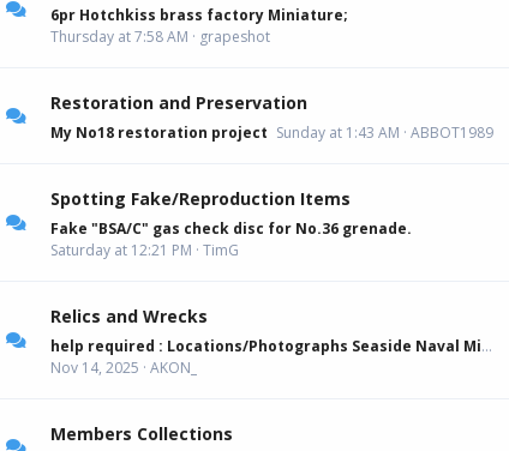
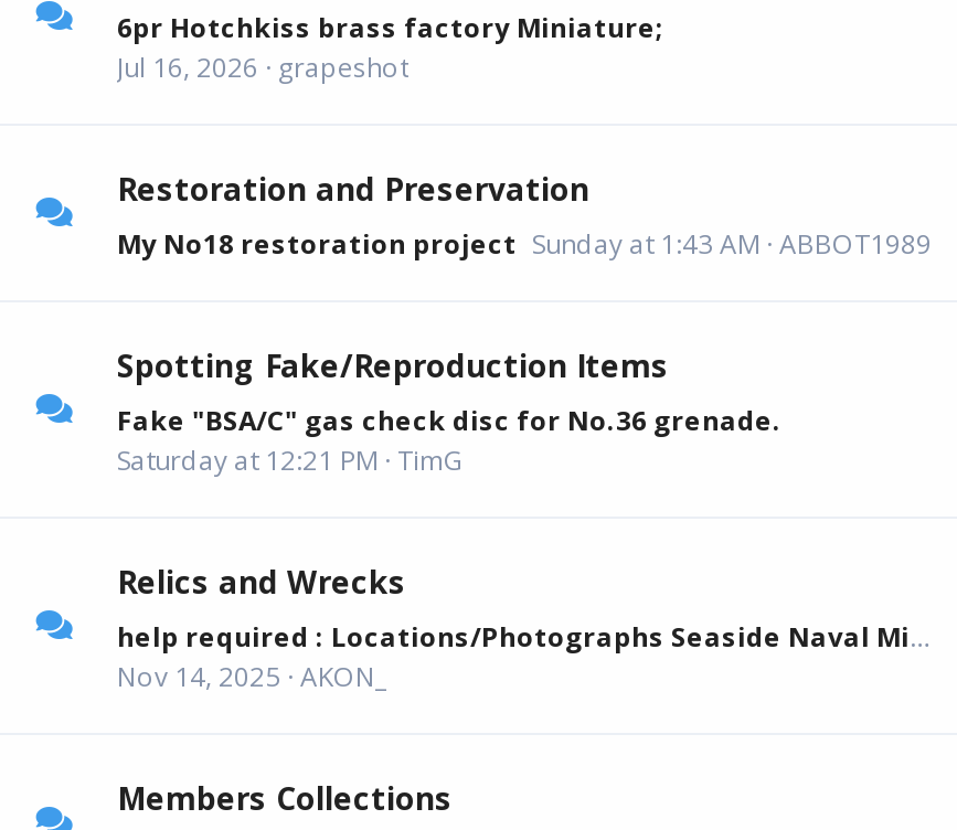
[50,26,270,47] Thursday at 7:58 AM grapeshot -> [117,48,408,86] Jul 16, 2026 grapeshot

